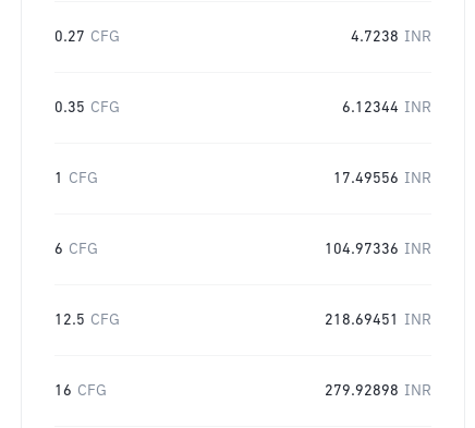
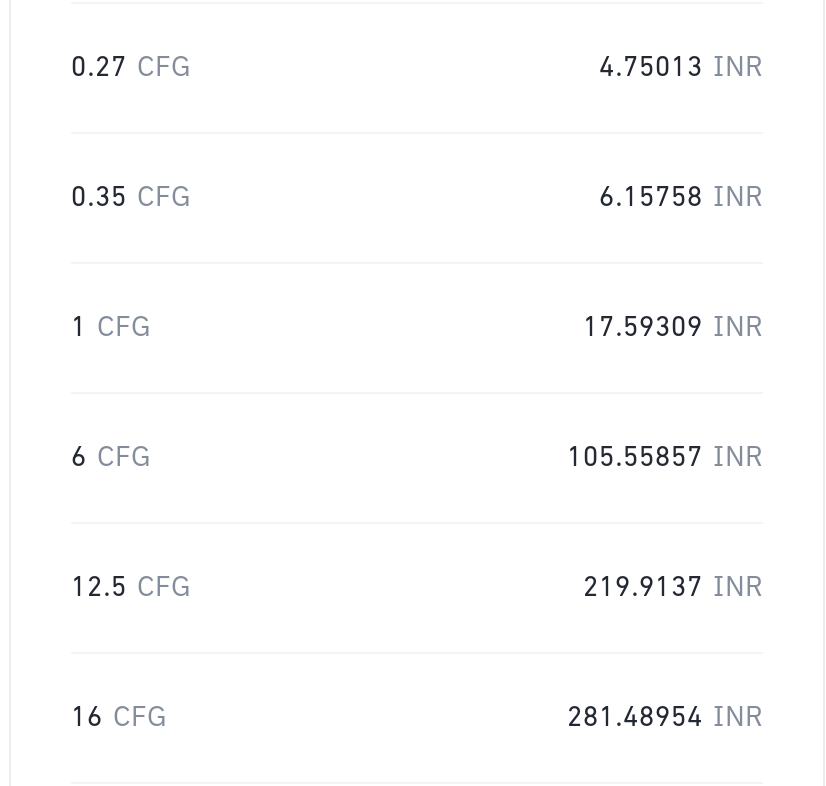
[351,29,431,45] 4.7238 INR -> [599,54,763,82] 4.75013 INR
[342,100,431,115] 6.12344 INR -> [599,184,763,212] 6.15758 INR
[333,171,431,186] 17.49556 INR -> [583,314,763,342] 17.59309 INR
[325,242,431,257] 104.97336 INR -> [567,444,763,472] 105.55857 INR
[325,313,431,328] 218.69451 INR -> [583,574,763,602] 219.9137 INR
[325,383,431,399] 279.92898 INR -> [567,704,763,732] 281.48954 INR

